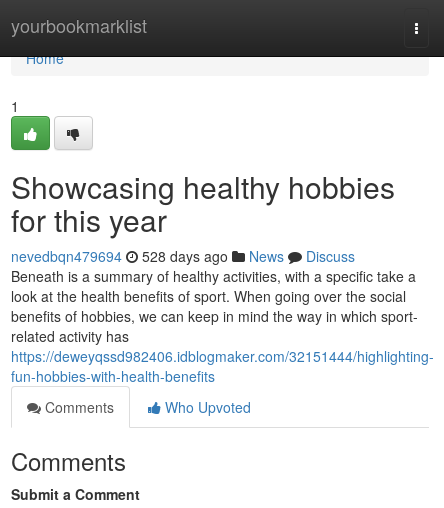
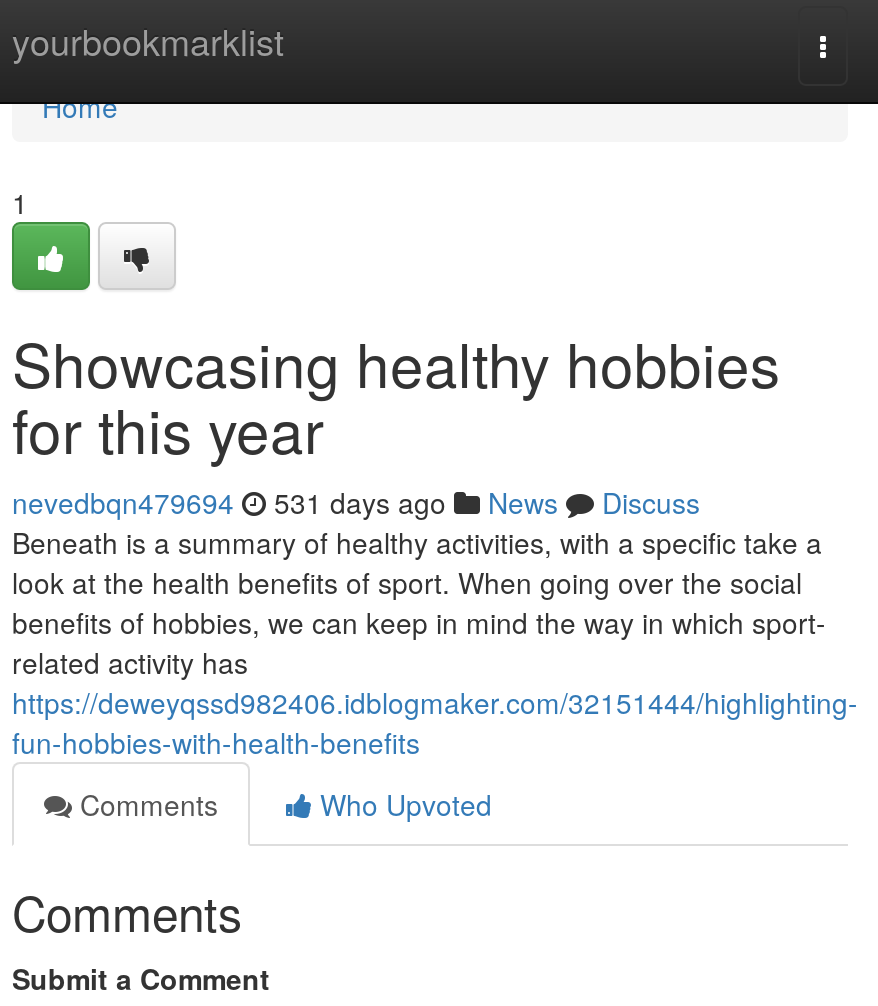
[11,246,355,266] nevedbqn479694 528 days ago News Discuss -> [12,482,700,522] nevedbqn479694 531 days ago News Discuss

